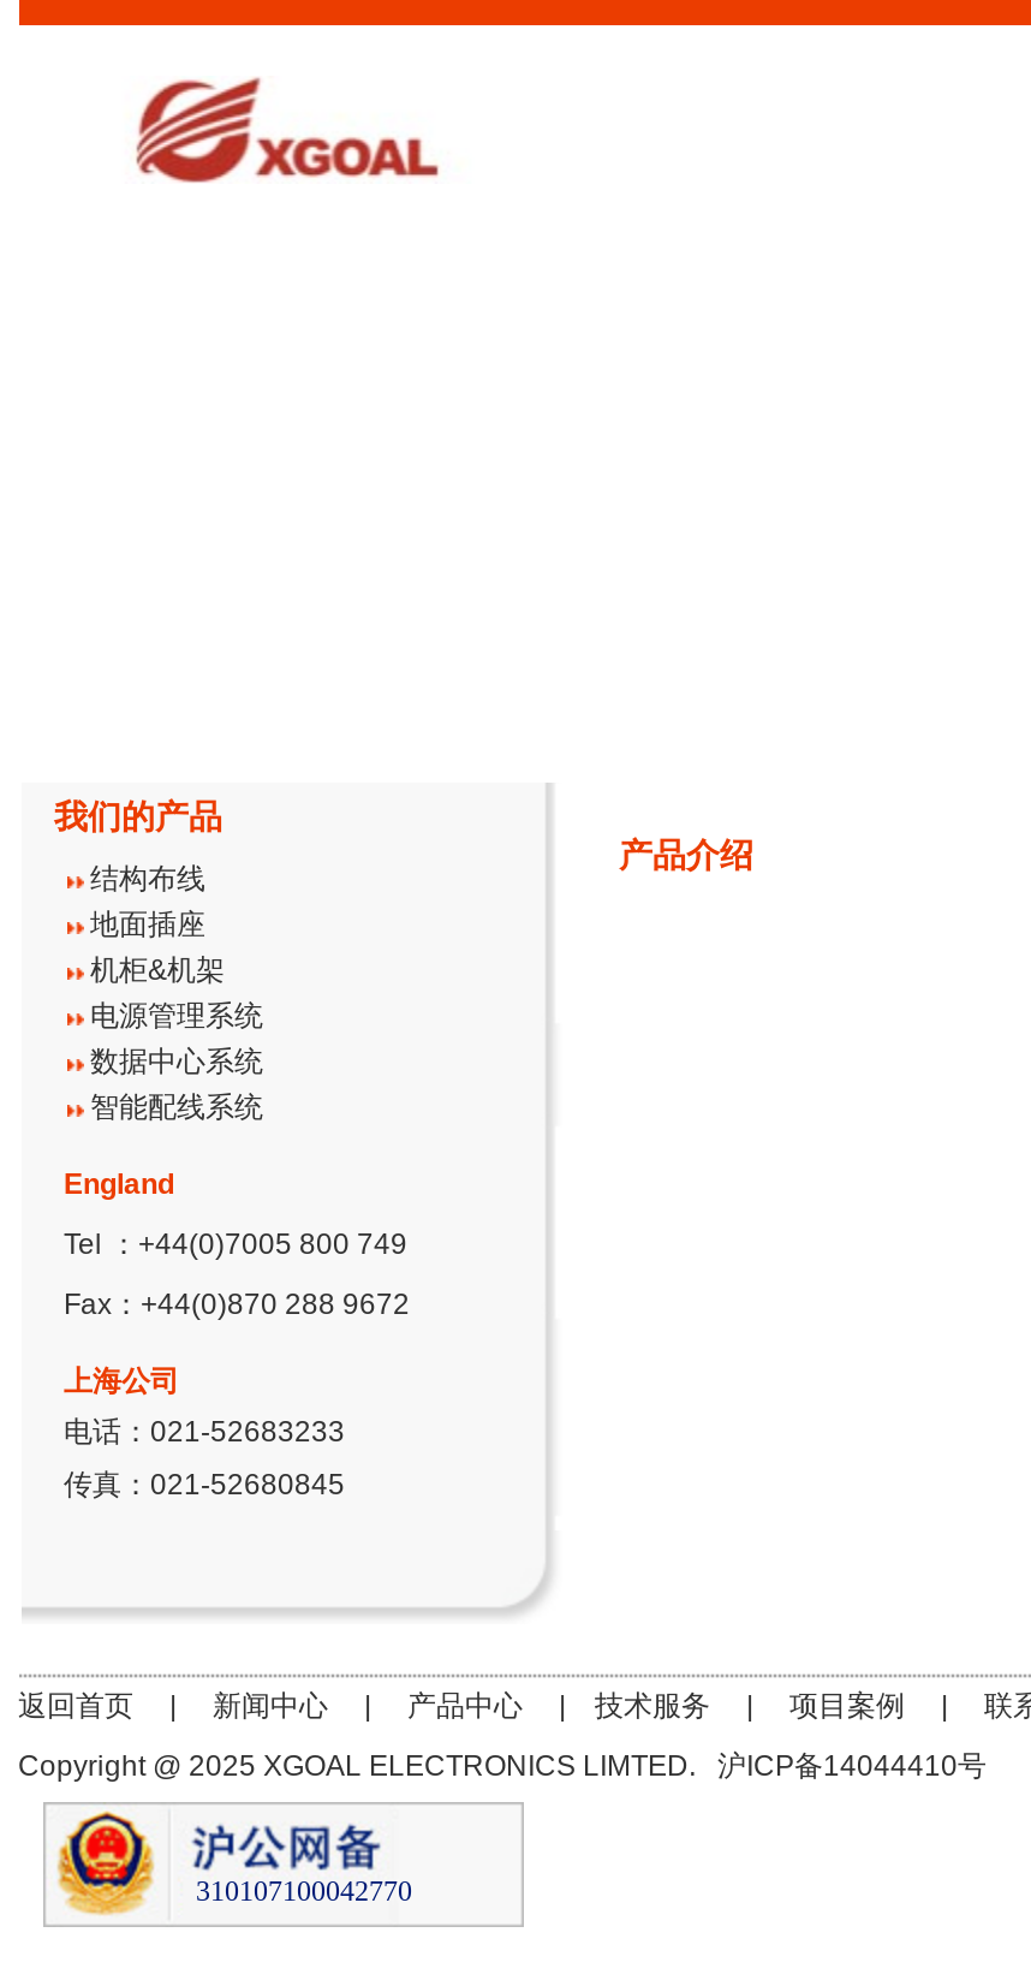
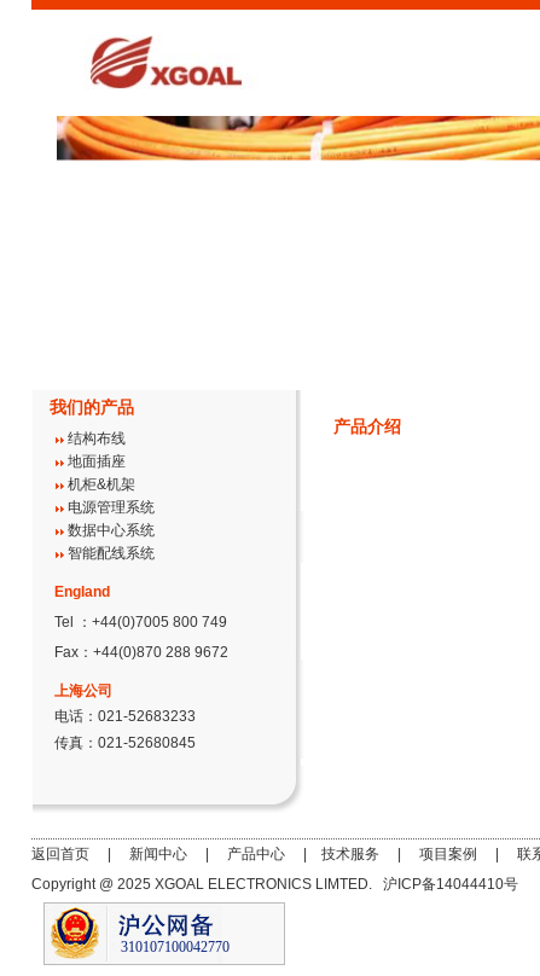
none -> [56,115,536,162] [image]

